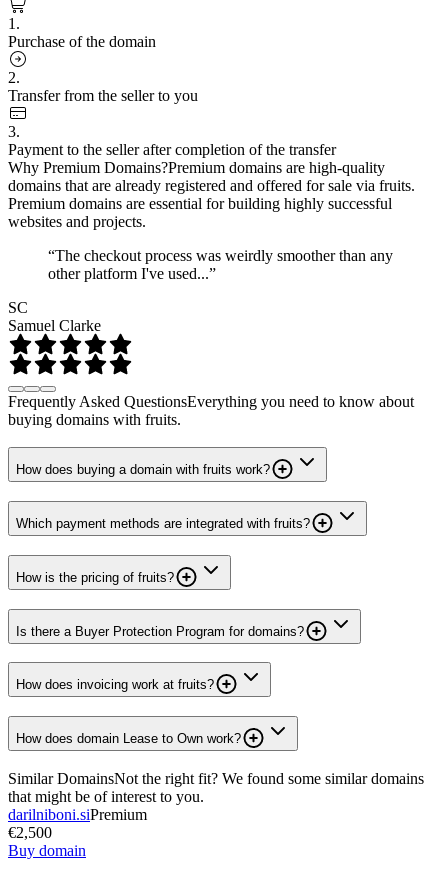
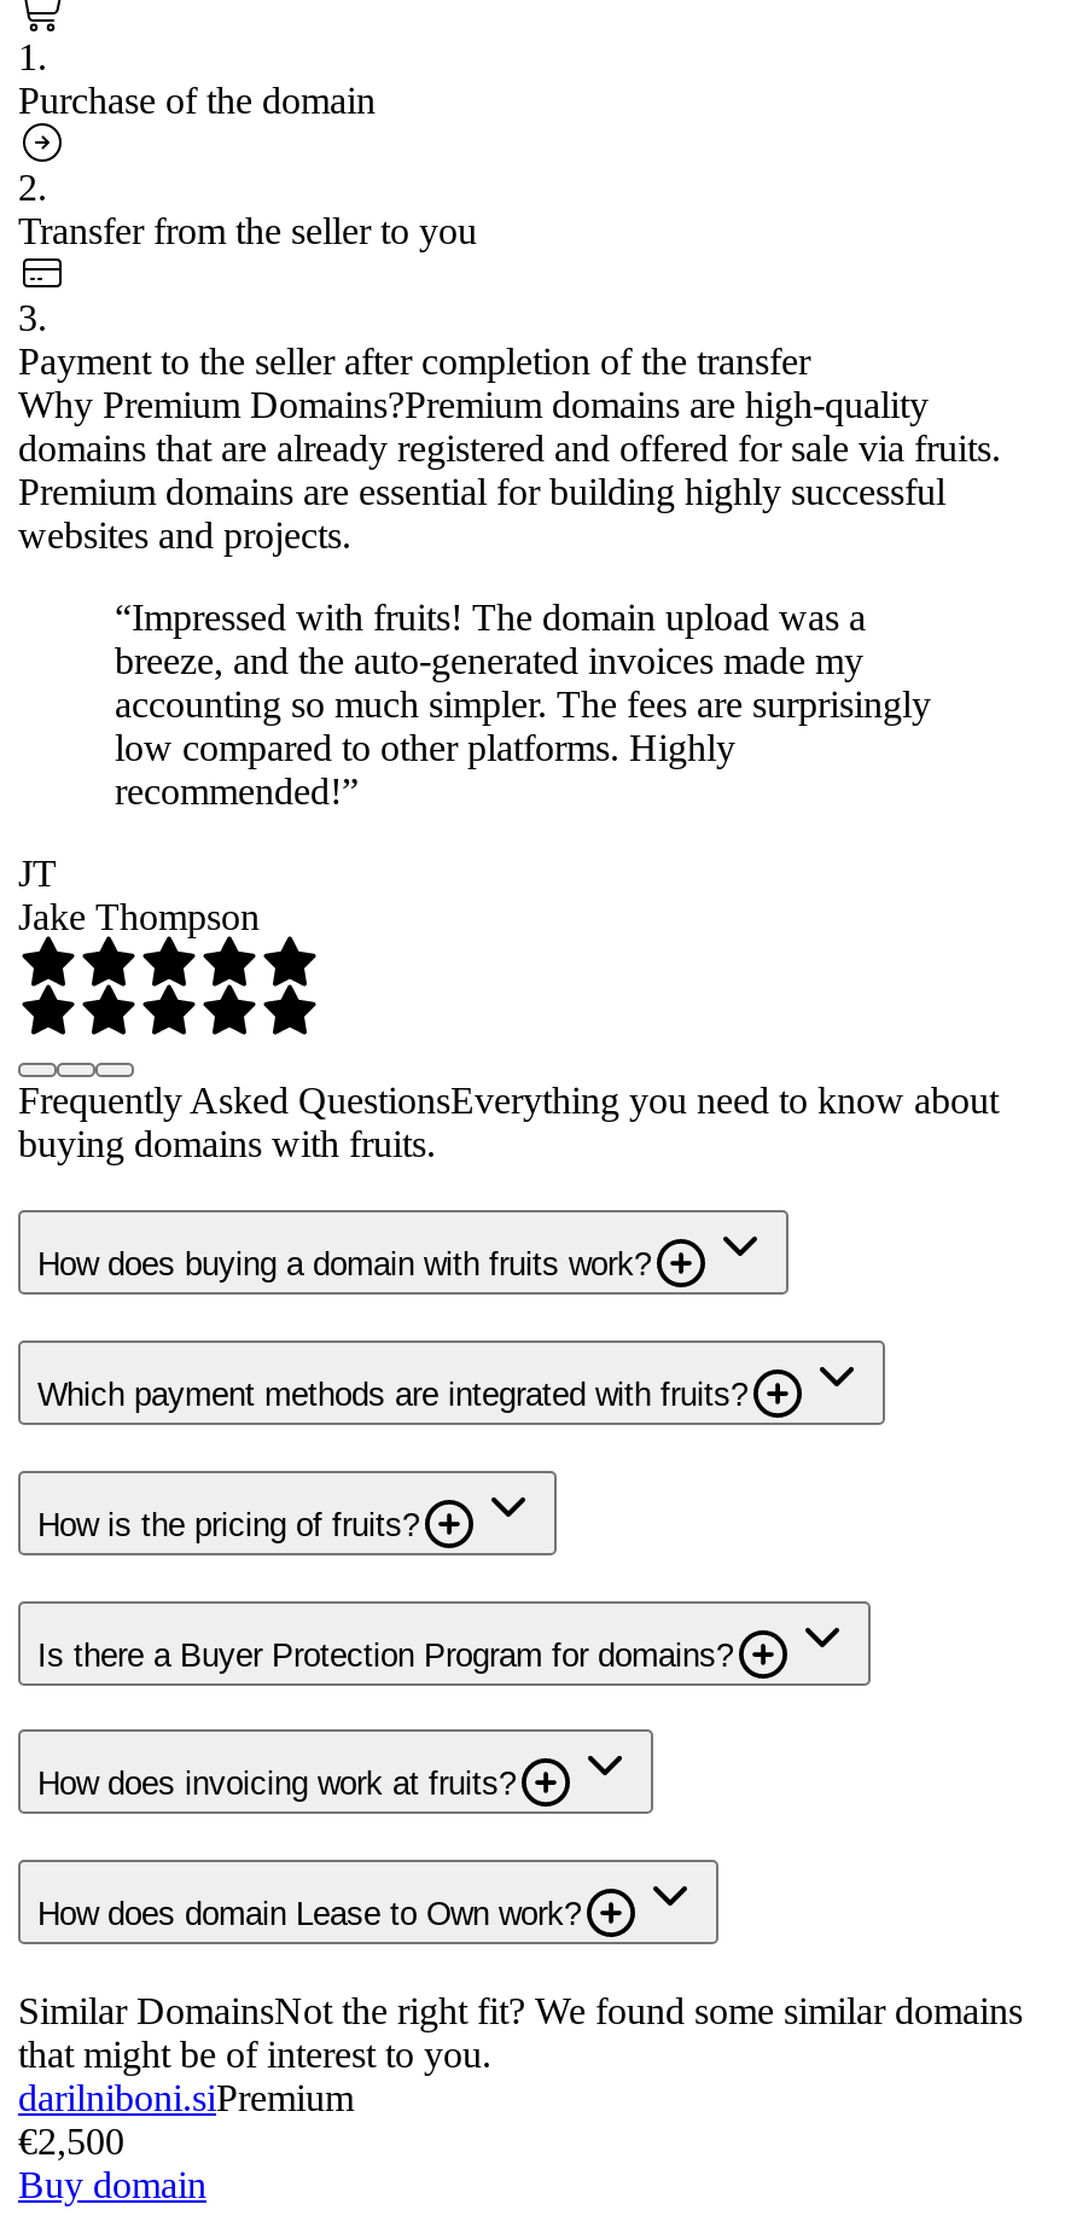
[48,247,393,282] “The checkout process was weirdly smoother than any | other platform I've used...” -> [115,596,931,811] “Impressed with fruits! The domain upload was a | breeze, and the auto-generated invoices made my | accounting so much simpler. The fees are surprisingly | low compared to other platforms. Highly | recommended!”
[8,299,101,334] SC | Samuel Clarke -> [18,852,260,936] JT | Jake Thompson

